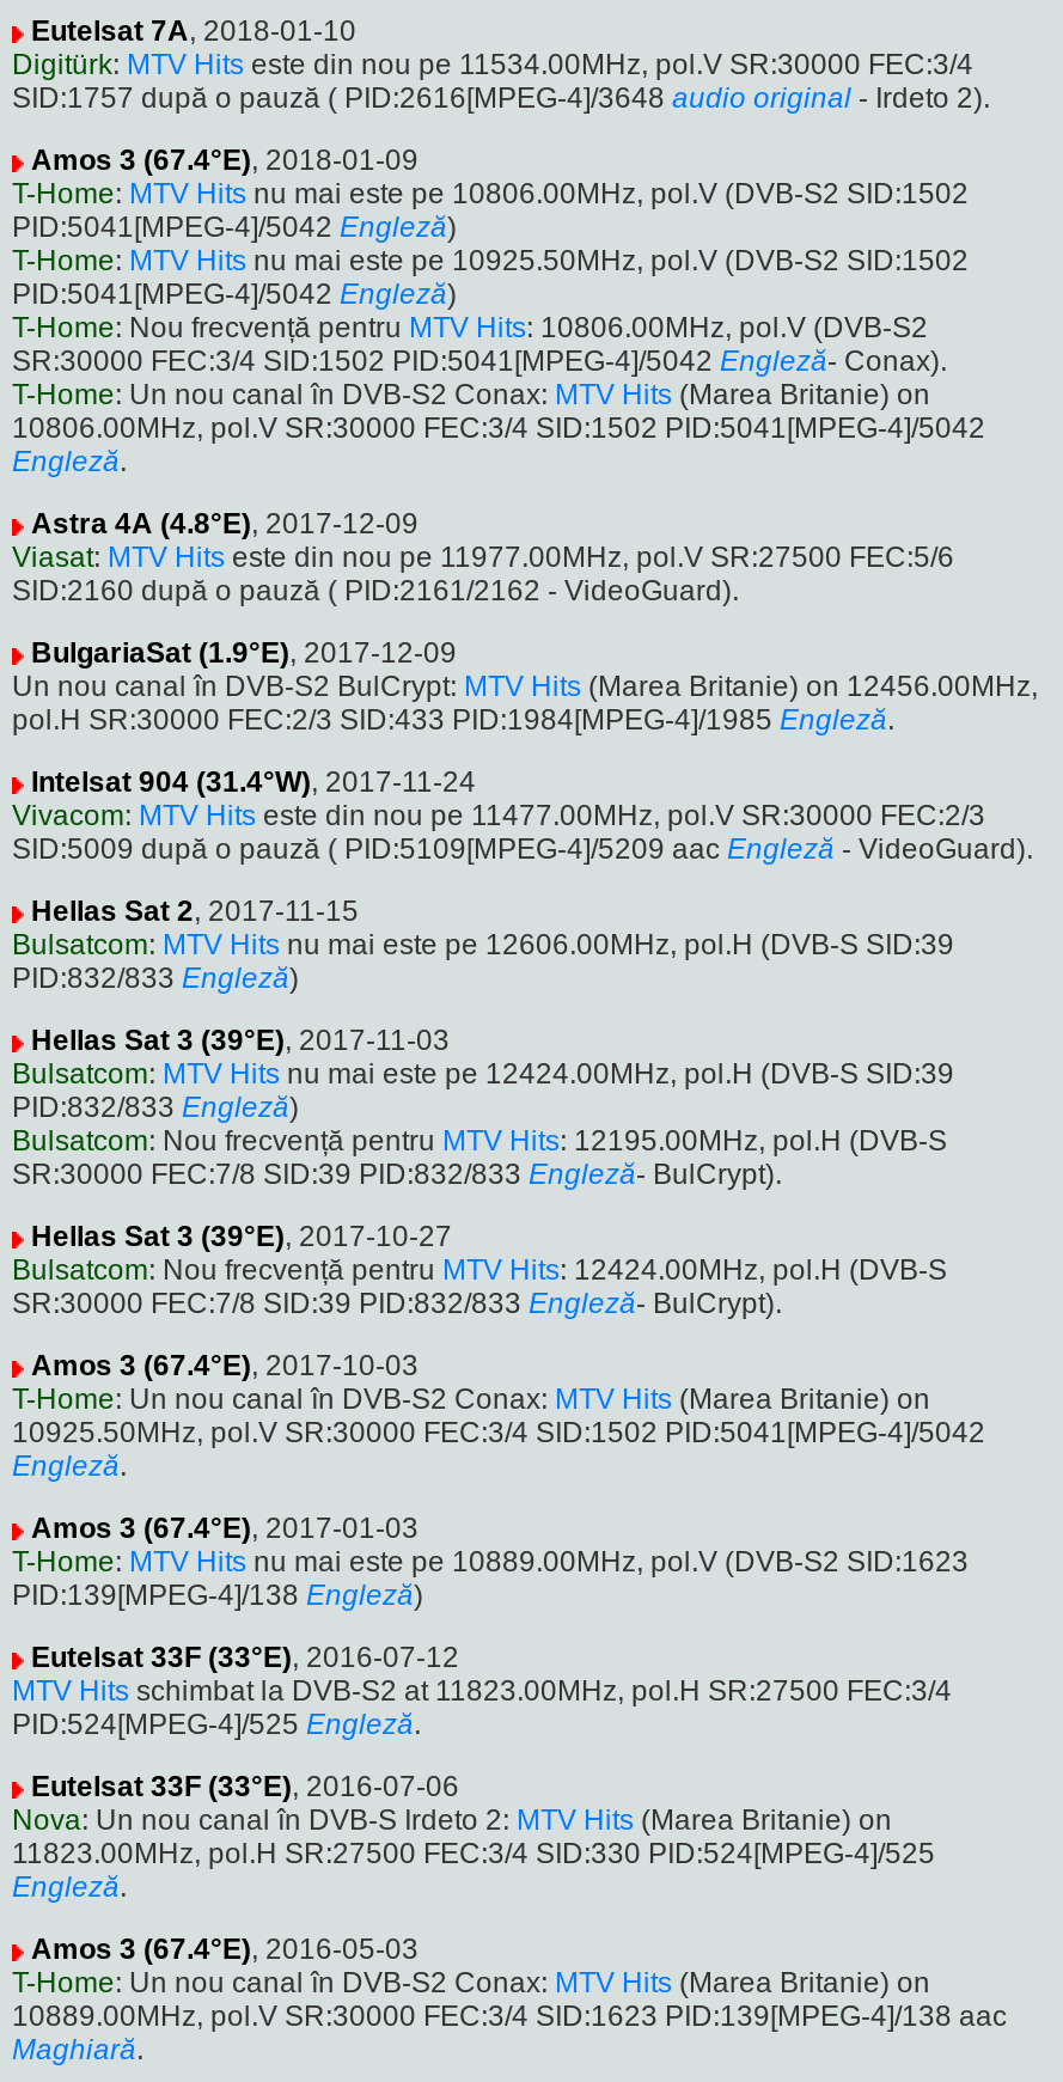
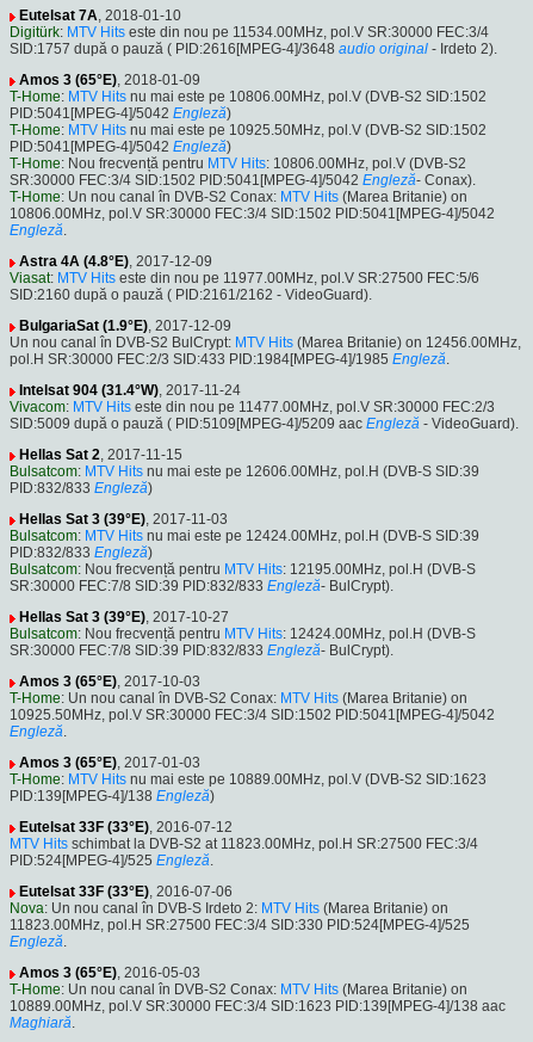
[31,144,419,178] Amos 3 (67.4°E), 2018-01-09 -> [19,72,200,89] Amos 3 (65°E), 2018-01-09
[31,1350,419,1383] Amos 3 (67.4°E), 2017-10-03 -> [19,674,200,690] Amos 3 (65°E), 2017-10-03
[31,1512,419,1546] Amos 3 (67.4°E), 2017-01-03 -> [19,755,200,771] Amos 3 (65°E), 2017-01-03
[31,1933,419,1967] Amos 3 (67.4°E), 2016-05-03 -> [19,965,200,981] Amos 3 (65°E), 2016-05-03

